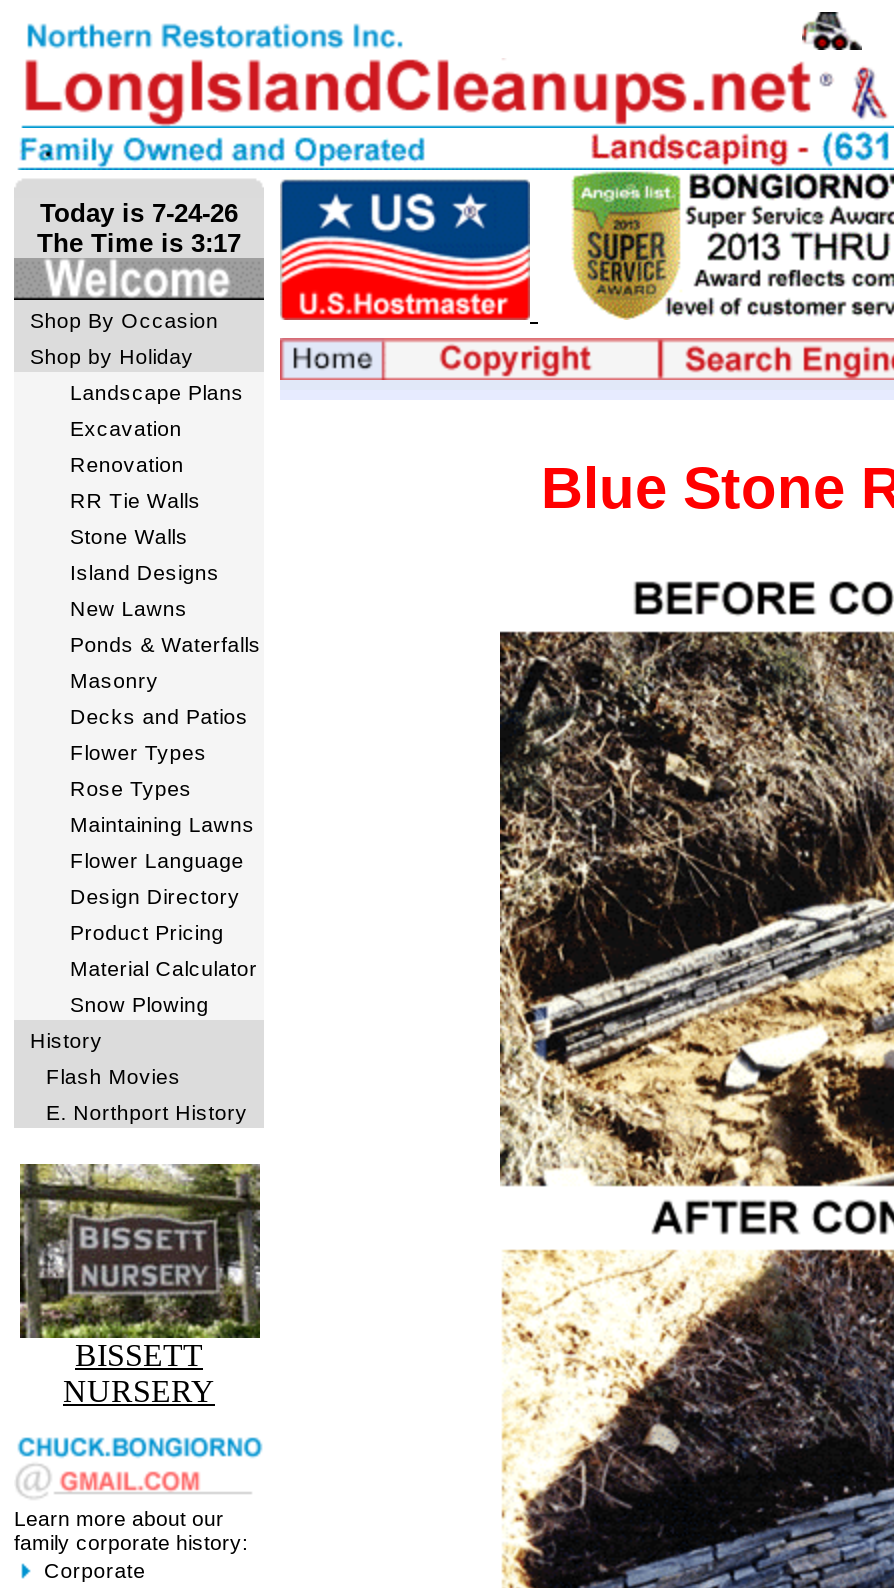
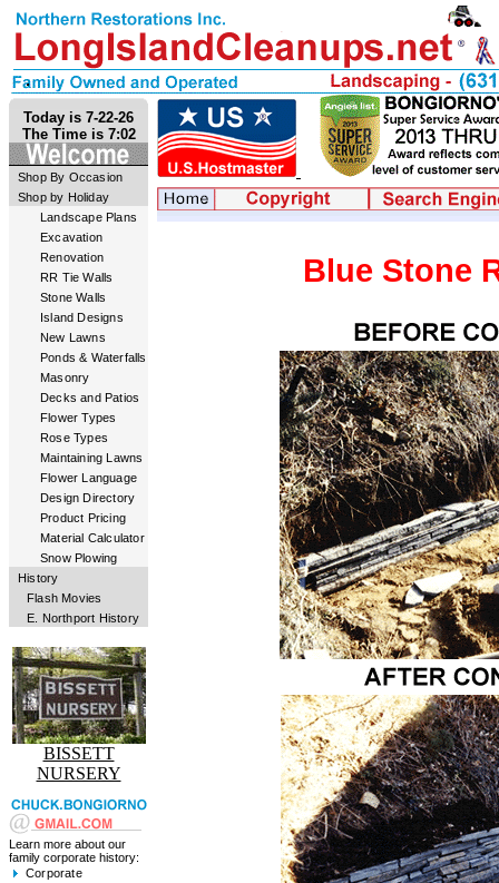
[40,198,238,228] Today is 7-24-26 -> [23,109,134,126] Today is 7-22-26
[37,228,241,258] The Time is 3:17 -> [22,126,135,143] The Time is 7:02

